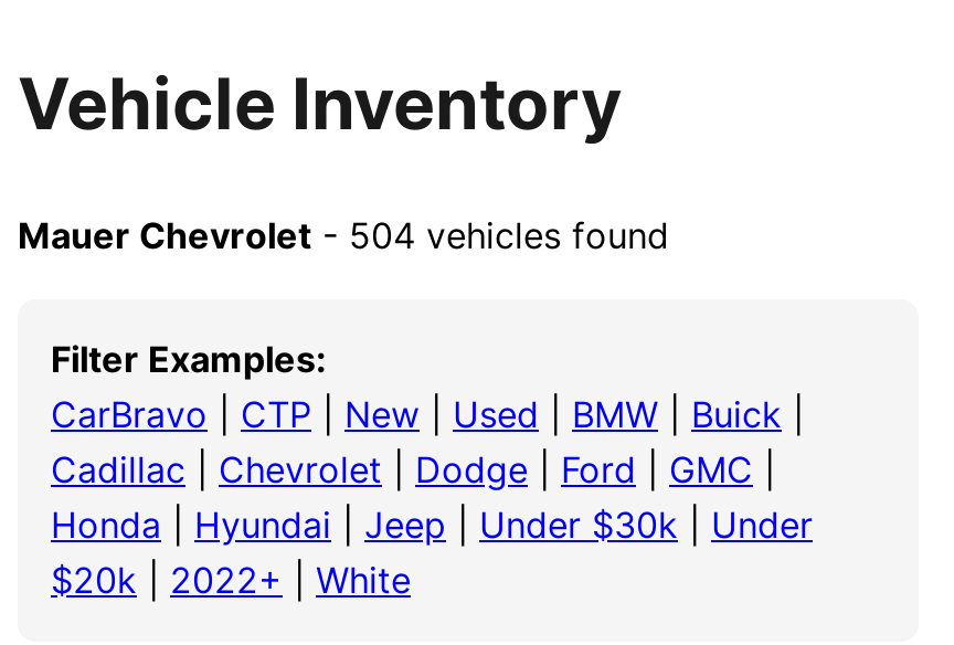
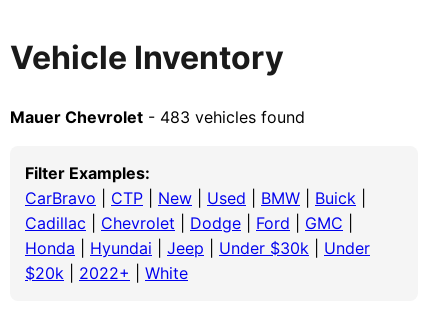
[18,213,669,257] Mauer Chevrolet - 504 vehicles found -> [10,107,305,127] Mauer Chevrolet - 483 vehicles found

